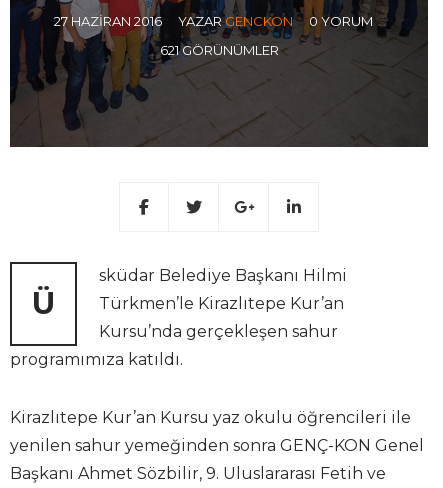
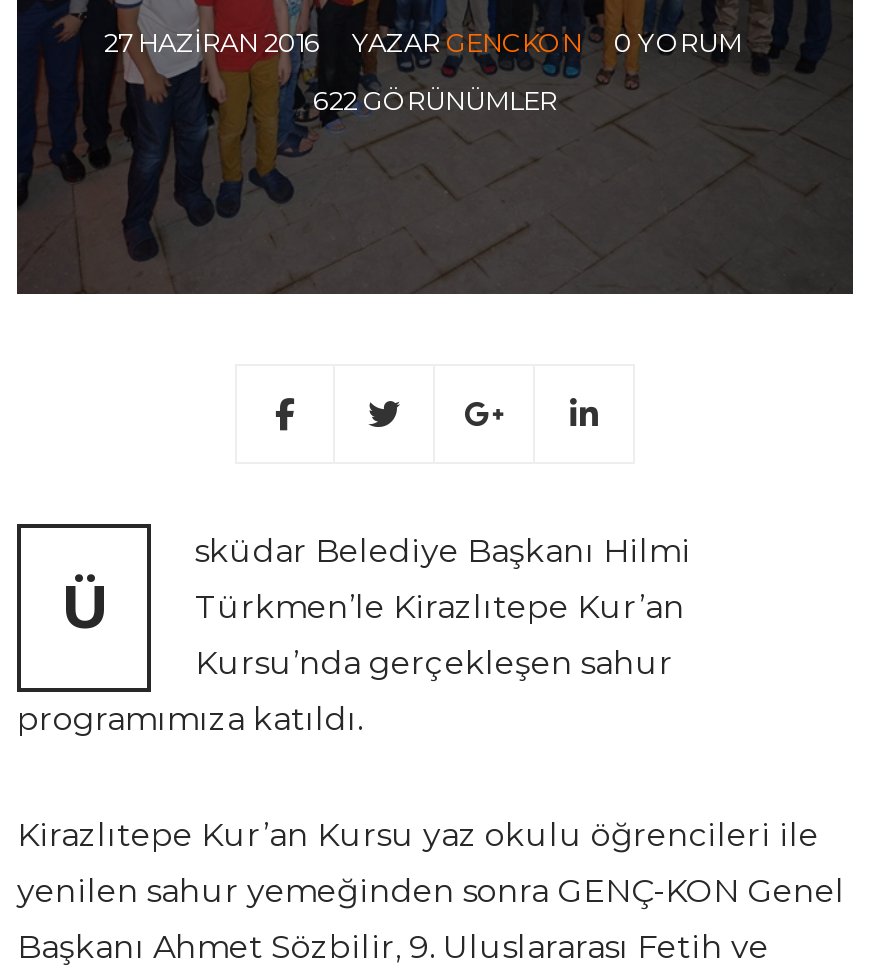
[159,42,278,58] 621 GÖRÜNÜMLER -> [313,84,557,116] 622 GÖRÜNÜMLER

